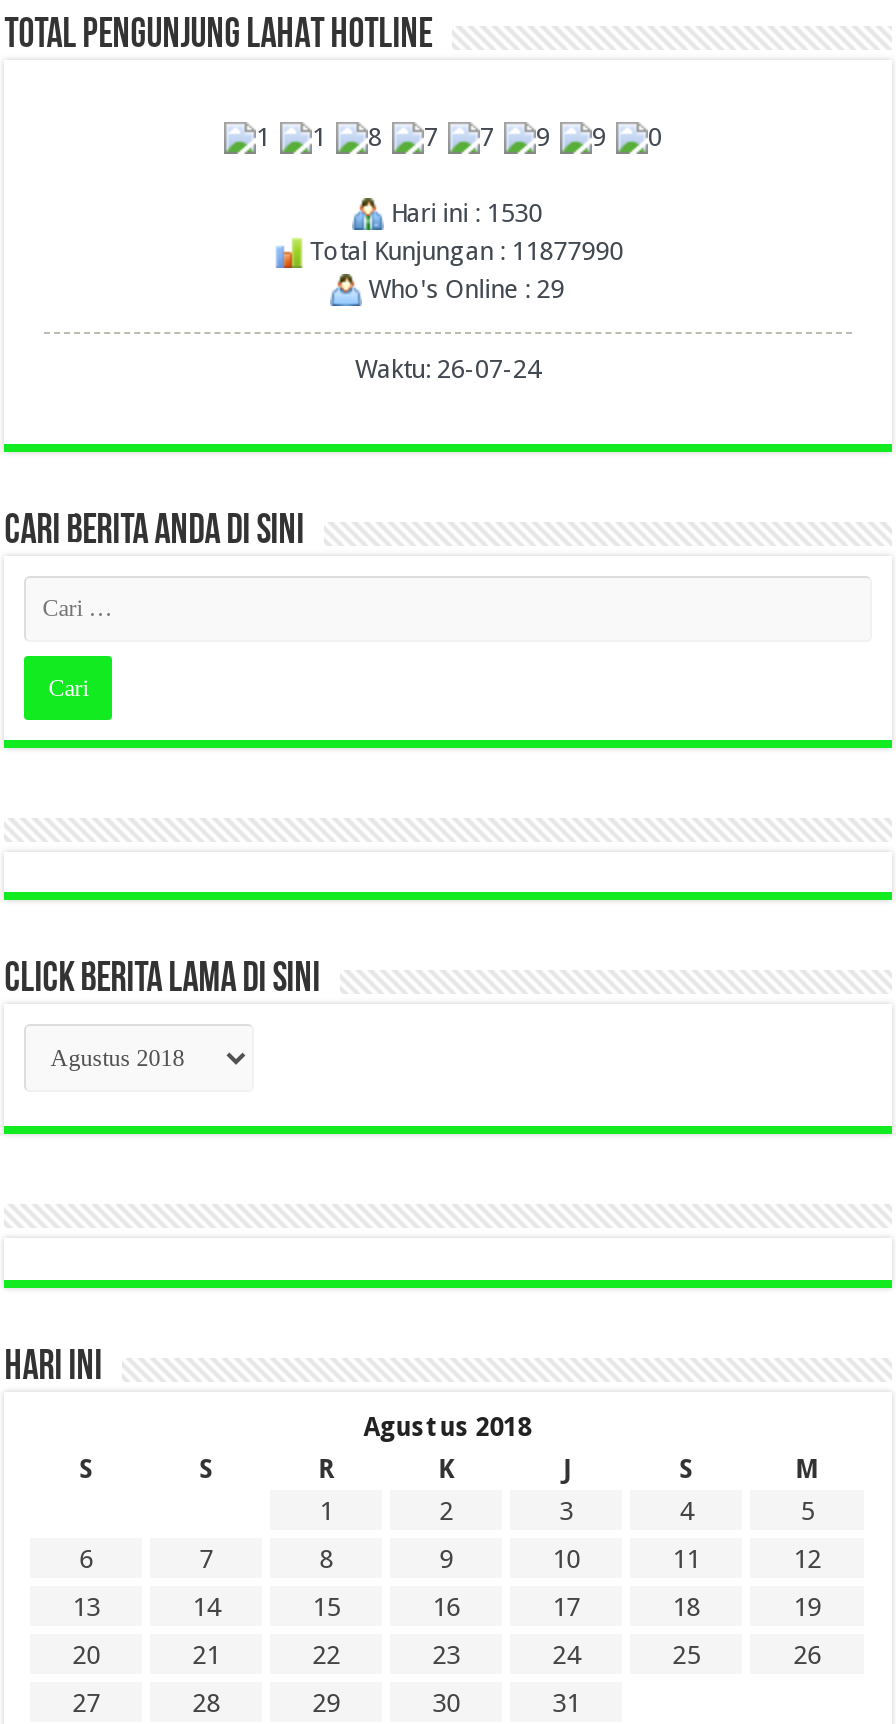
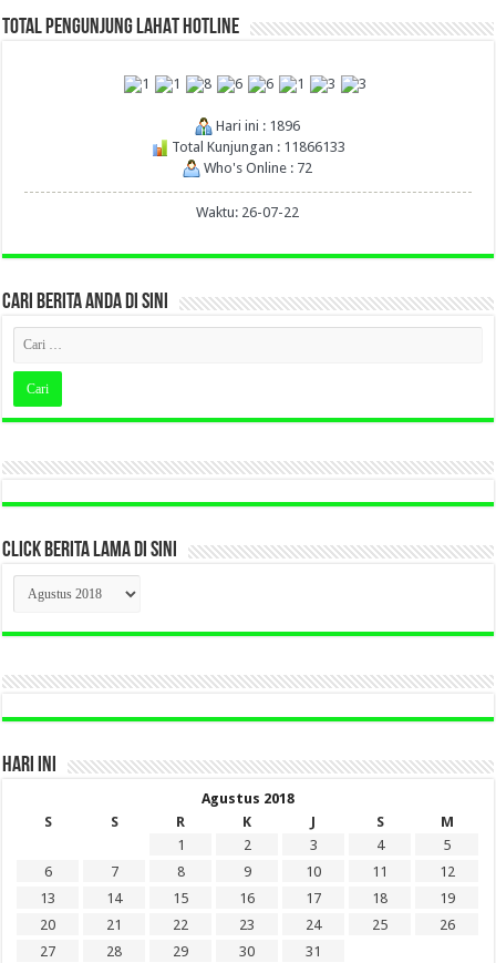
[384,198,542,228] Hari ini : 1530 -> [213,117,300,134] Hari ini : 1896
[303,236,623,266] Total Kunjungan : 11877990 -> [168,138,345,155] Total Kunjungan : 11866133
[362,274,564,304] Who's Online : 29 -> [201,159,312,176] Who's Online : 72
[355,354,541,384] Waktu: 26-07-24 -> [197,204,299,220] Waktu: 26-07-22

